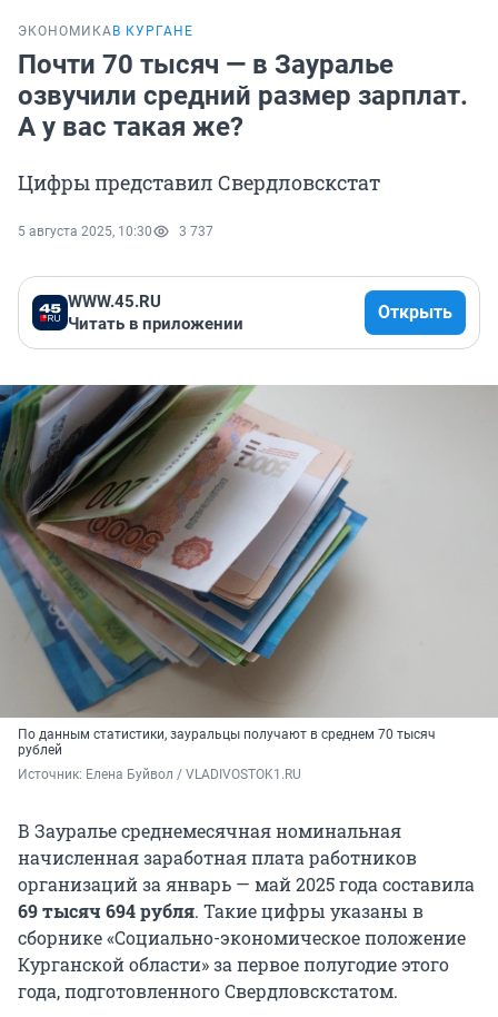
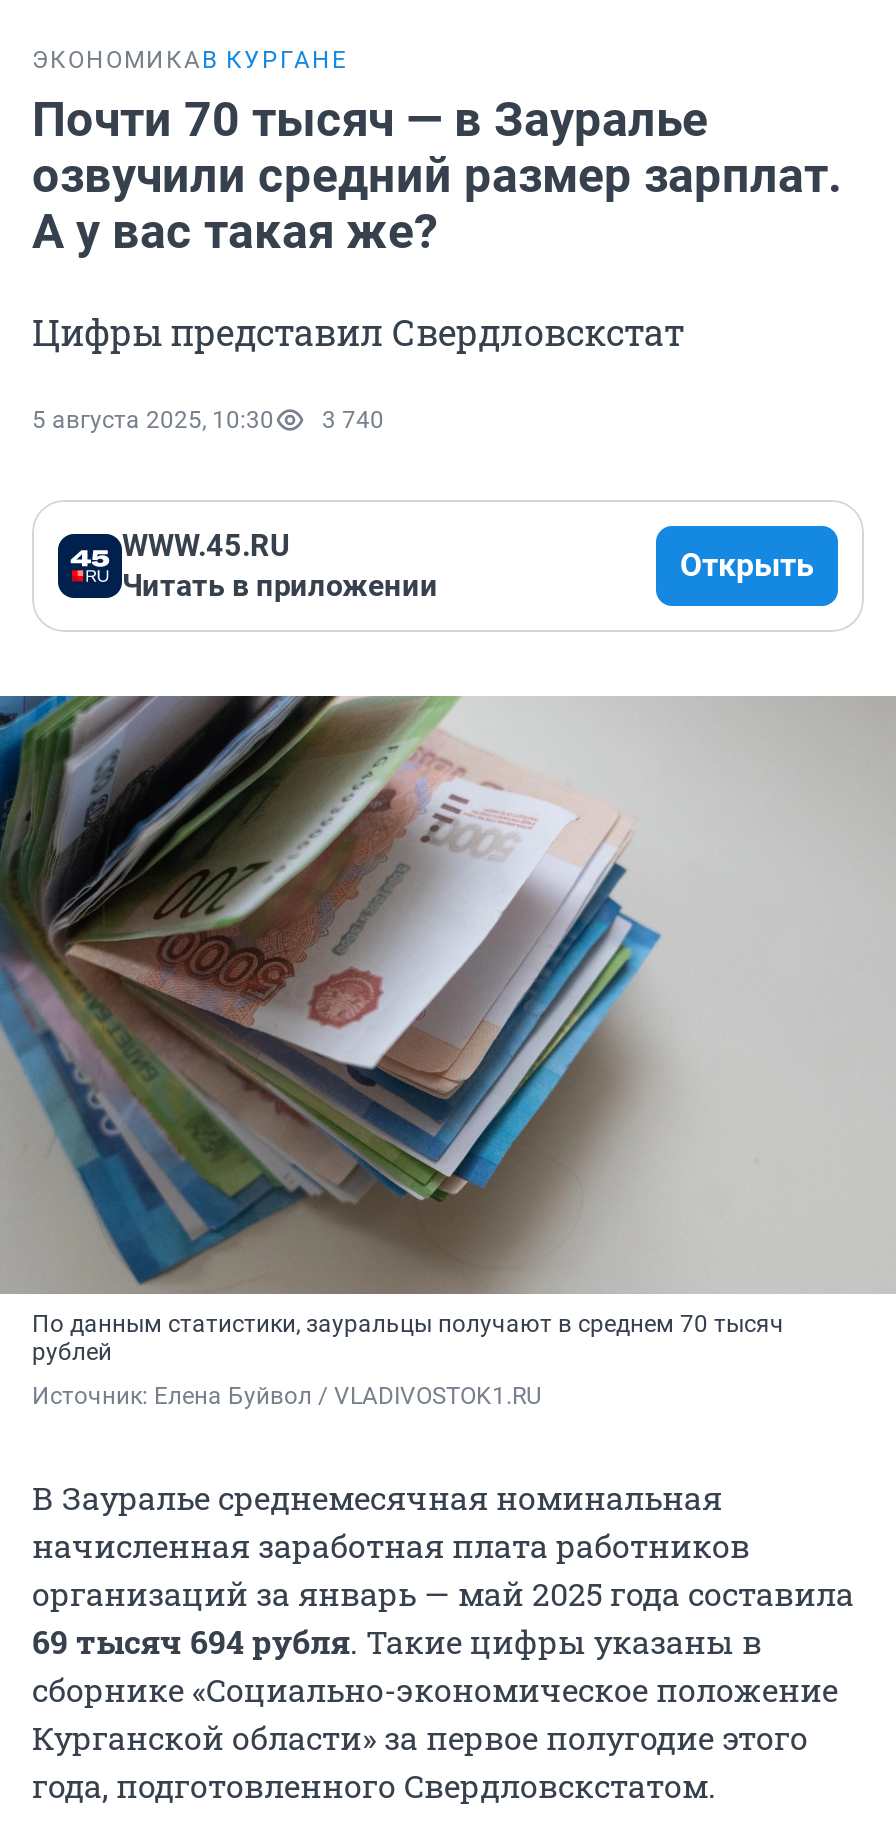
[18,224,213,239] 5 августа 2025, 10:30 3 737 -> [32,406,384,434] 5 августа 2025, 10:30 3 740

